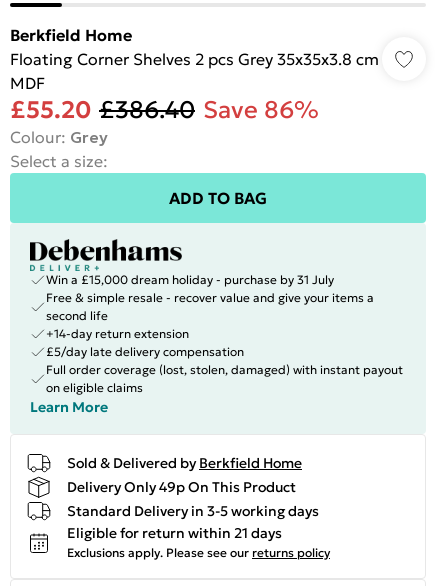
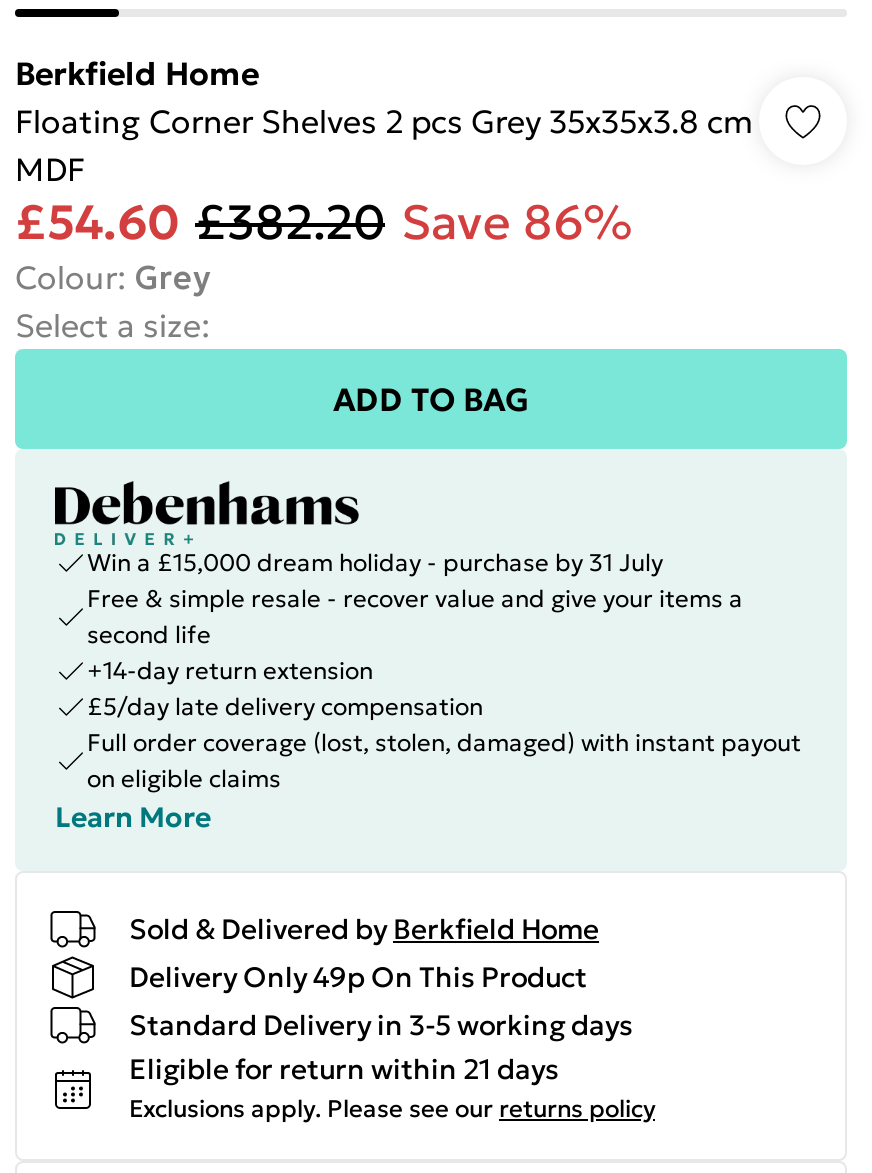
[10,95,319,125] £55.20 £386.40 Save 86% -> [15,193,633,253] £54.60 £382.20 Save 86%

